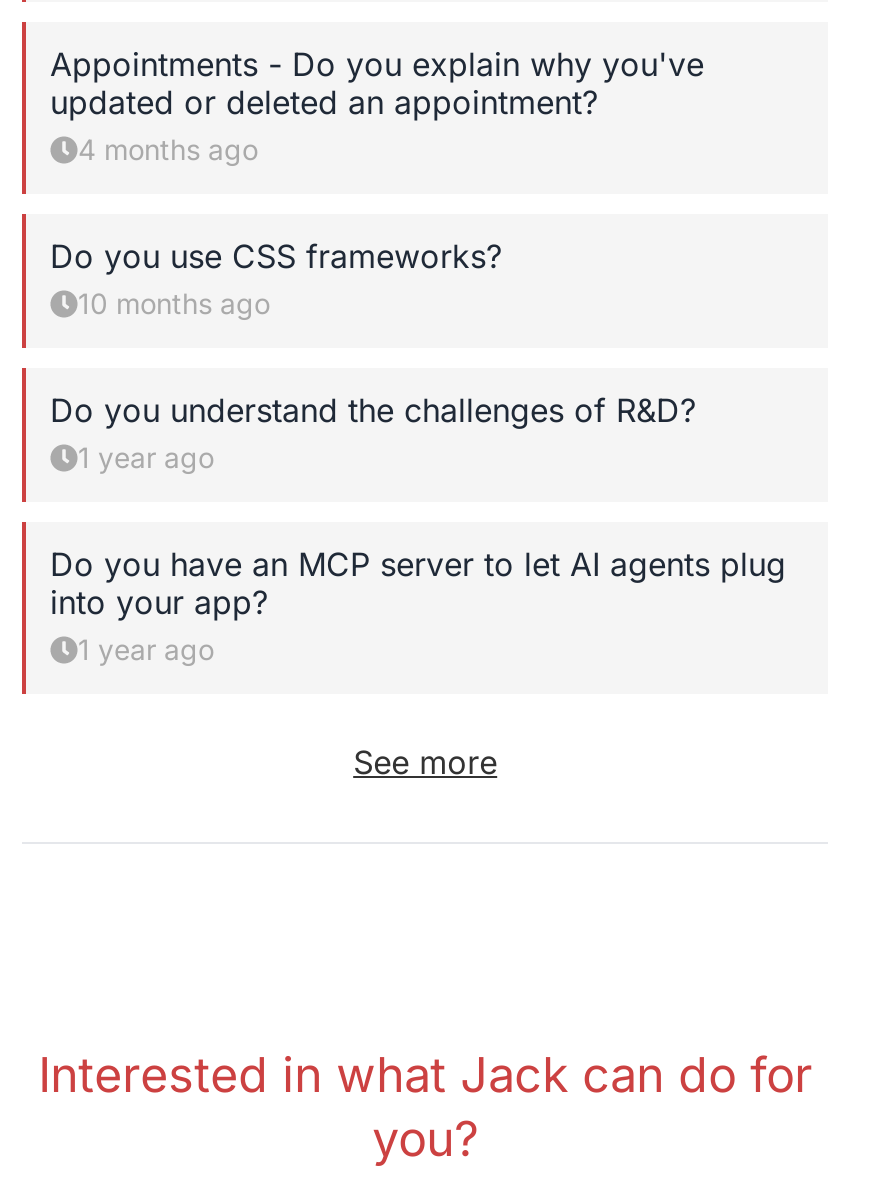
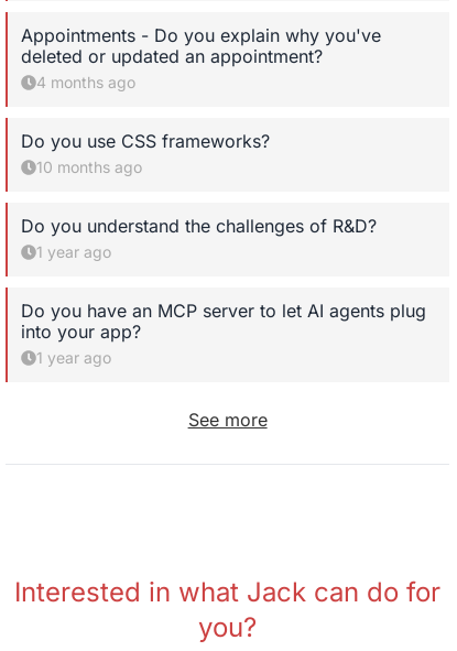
[50,83,598,123] updated or deleted an appointment? -> [21,45,323,68] deleted or updated an appointment?

